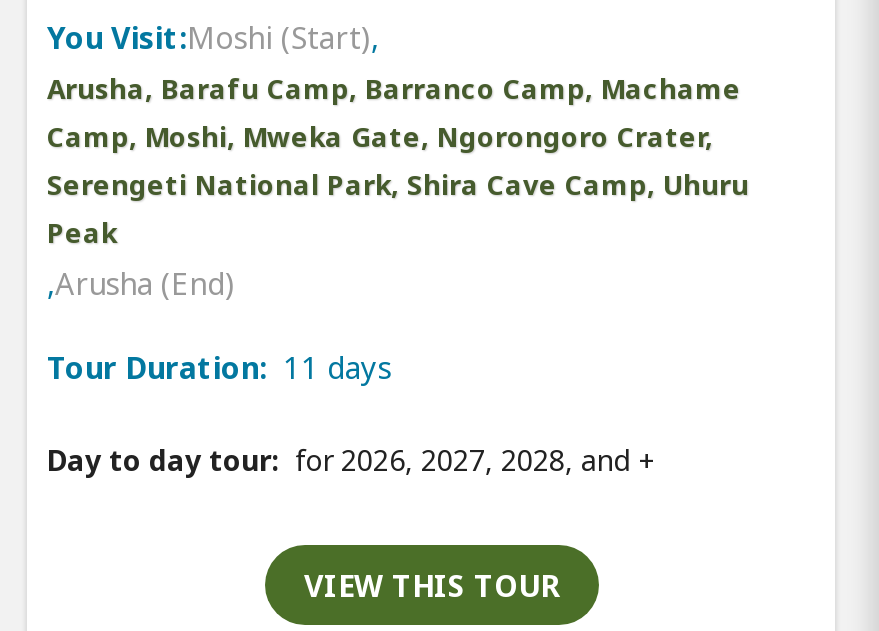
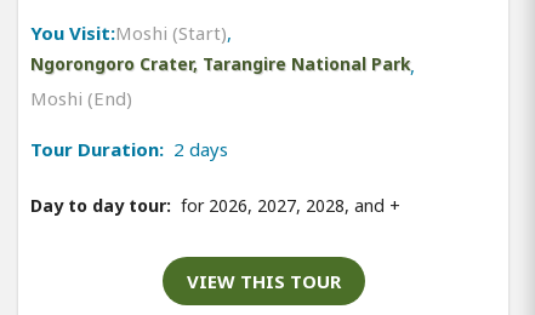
[47,71,749,303] Arusha, Barafu Camp, Barranco Camp, Machame | Camp, Moshi, Mweka Gate, Ngorongoro Crater, | Serengeti National Park, Shira Cave Camp, Uhuru | Peak | ,Arusha (End) -> [30,53,415,110] Ngorongoro Crater, Tarangire National Park, | Moshi (End)
[47,347,391,387] Tour Duration: 11 days -> [30,137,228,161] Tour Duration: 2 days

